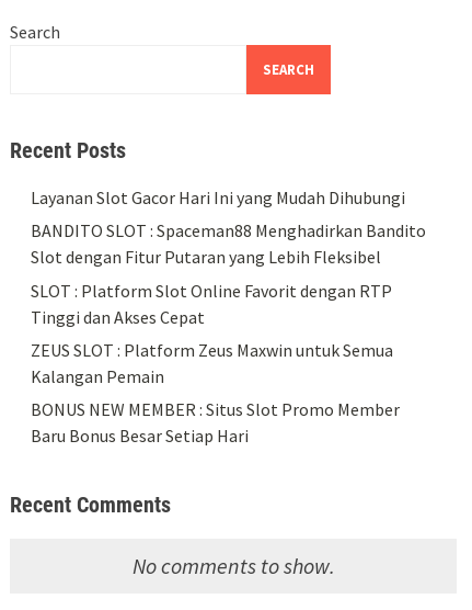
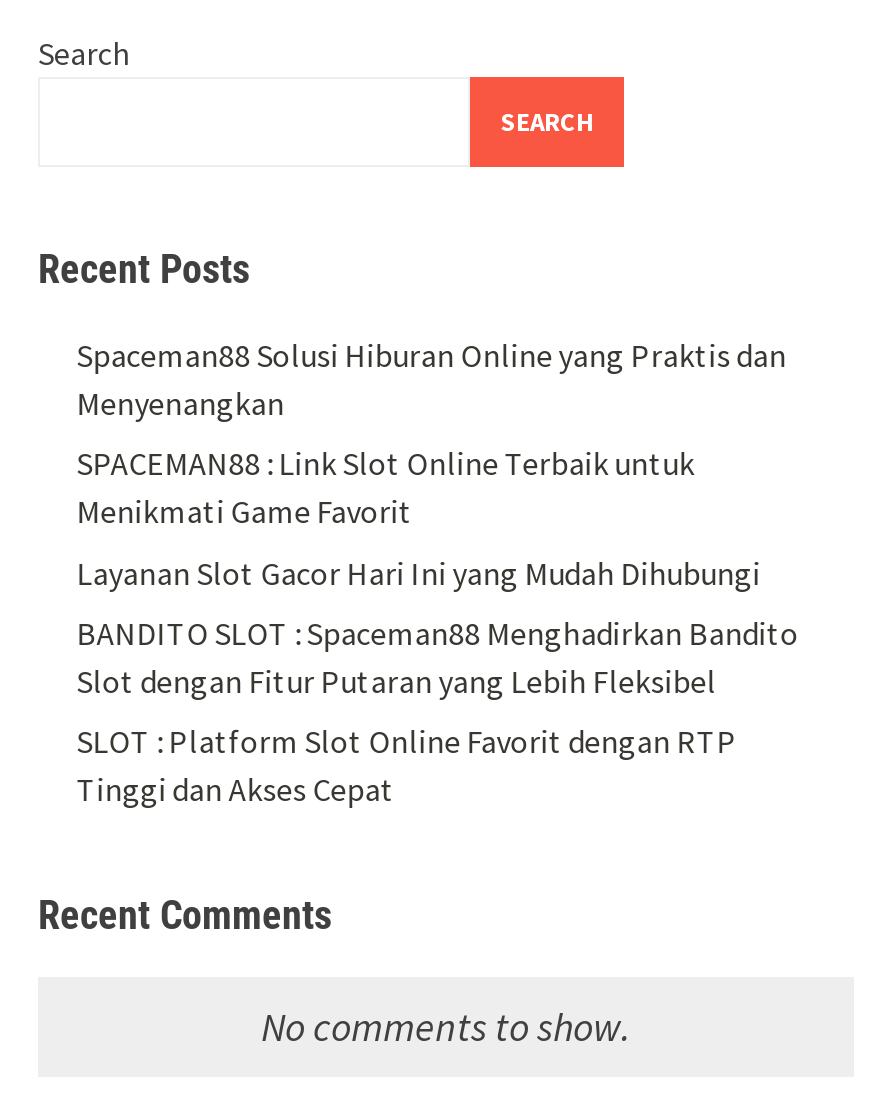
none -> [76,335,786,532] Spaceman88 Solusi Hiburan Online yang Praktis dan | Menyenangkan | SPACEMAN88 : Link Slot Online Terbaik untuk | Menikmati Game Favorit
moved [31,186,426,328] -> [76,552,798,810]: Layanan Slot Gacor Hari Ini yang Mudah Dihubungi | BANDITO SLOT : Spaceman88 Menghadirkan Bandito | Slot dengan Fitur Putaran yang Lebih Fleksibel | SLOT : Platform Slot Online Favorit dengan RTP | Tinggi dan Akses Cepat
[31,339,400,447] ZEUS SLOT : Platform Zeus Maxwin untuk Semua | Kalangan Pemain | BONUS NEW MEMBER : Situs Slot Promo Member | Baru Bonus Besar Setiap Hari -> none

